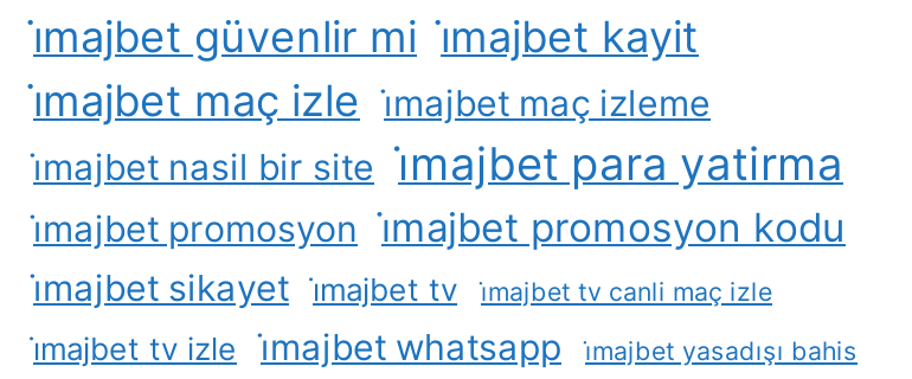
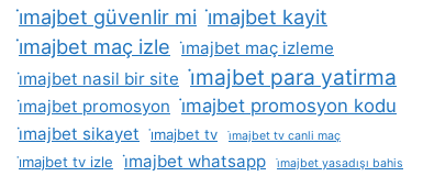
[481,277,772,307] i̇majbet tv canli maç izle -> [229,128,341,143] i̇majbet tv canli maç

